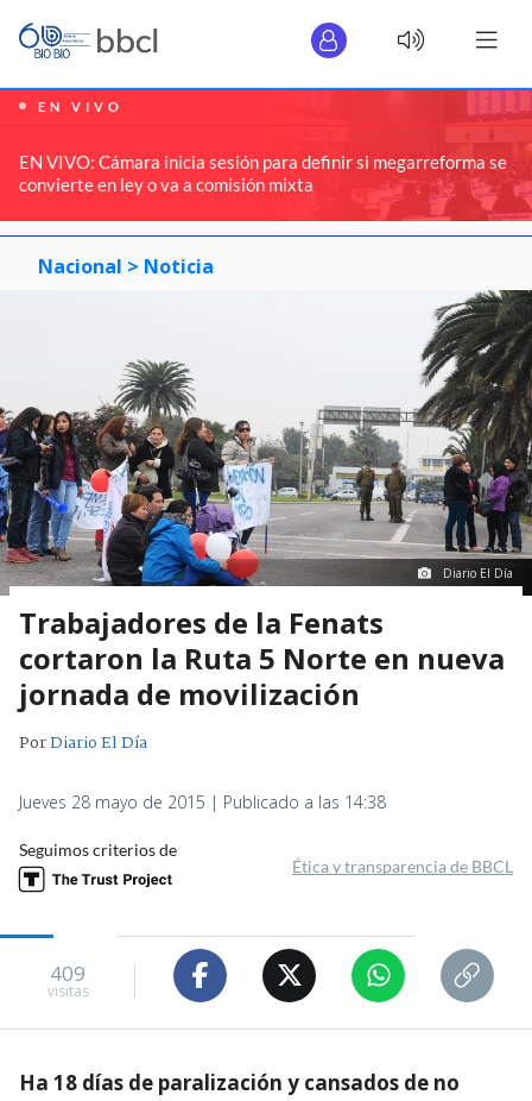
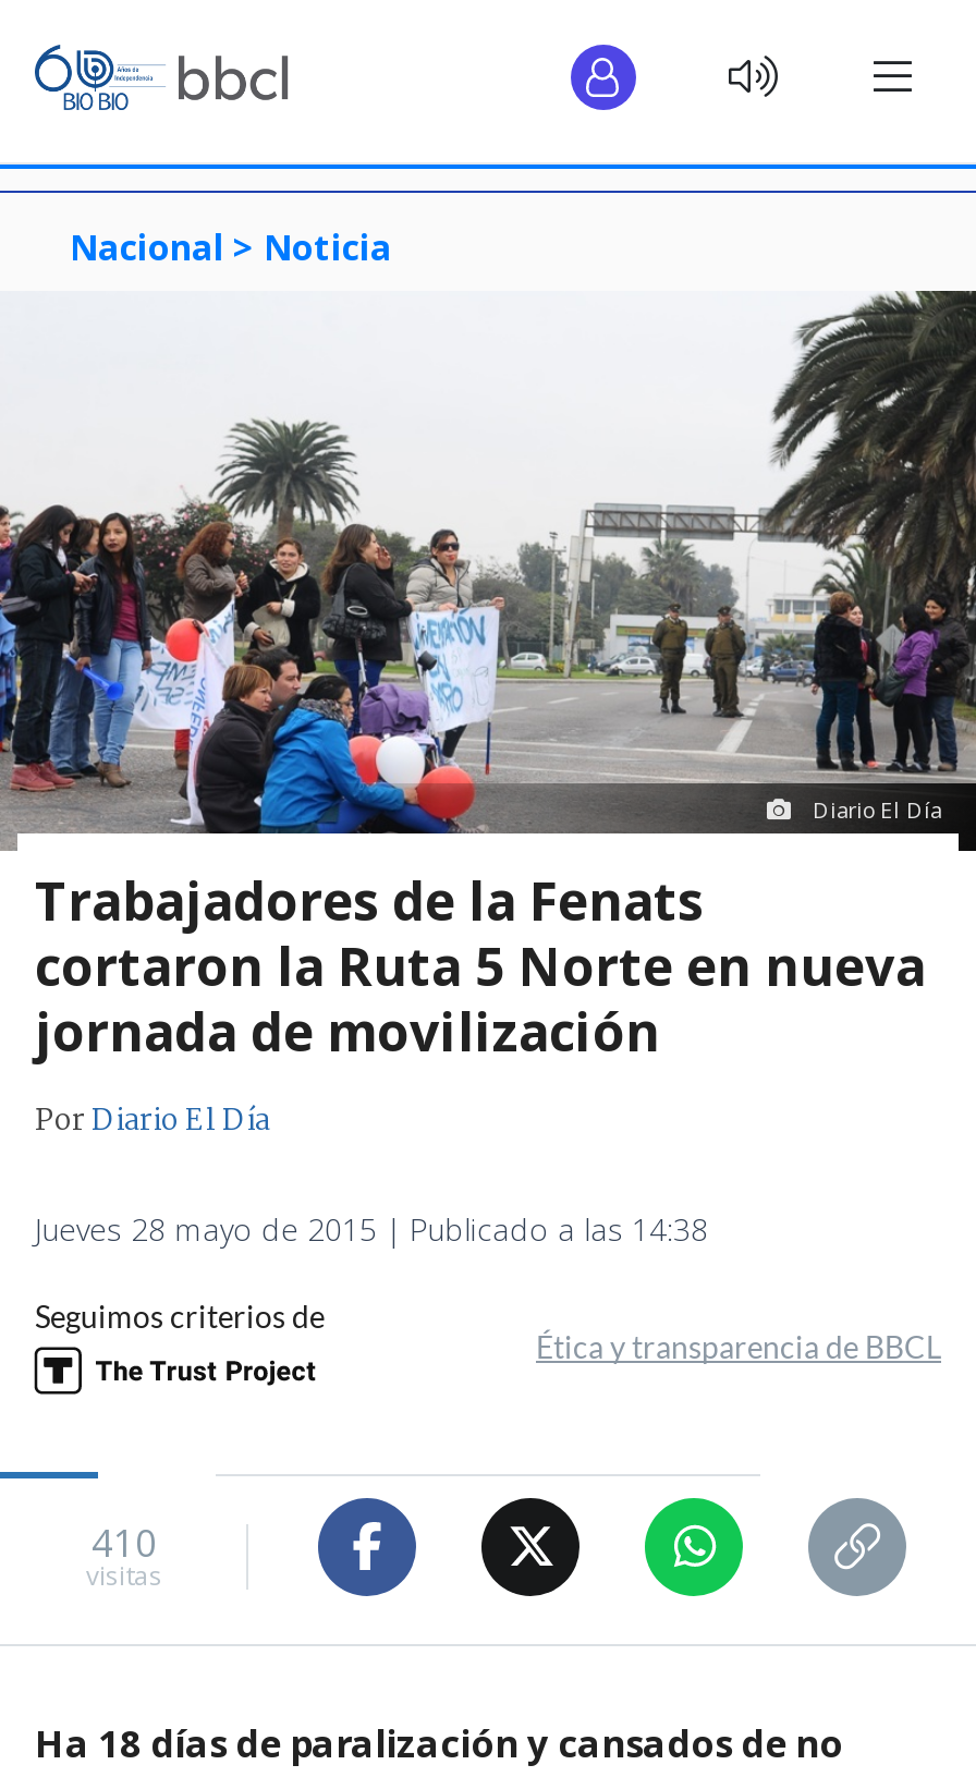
[4,89,528,224] [image] | EN VIVO | EN VIVO: Cámara inicia sesión para definir si megarreforma se | convierte en ley o va a comisión mixta -> none
[50,960,85,987] 409 -> [91,1518,157,1568] 410

